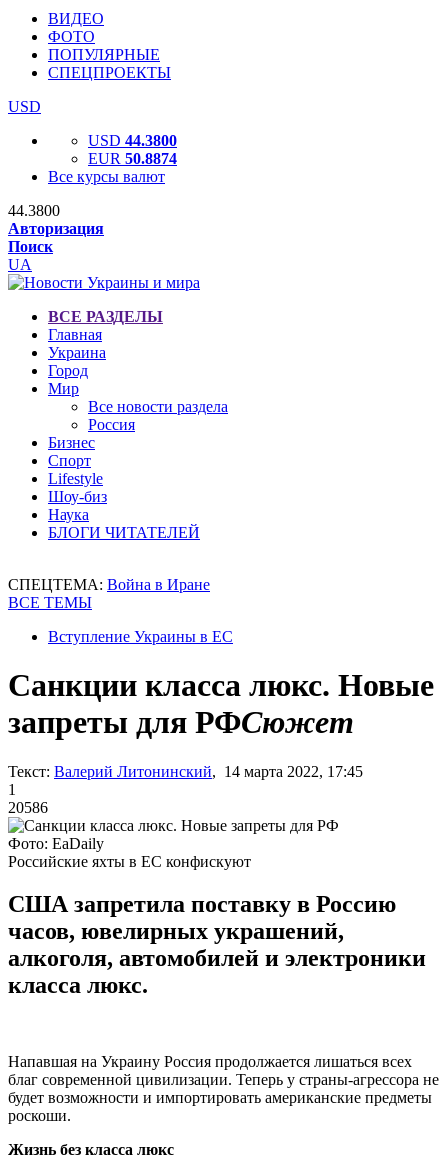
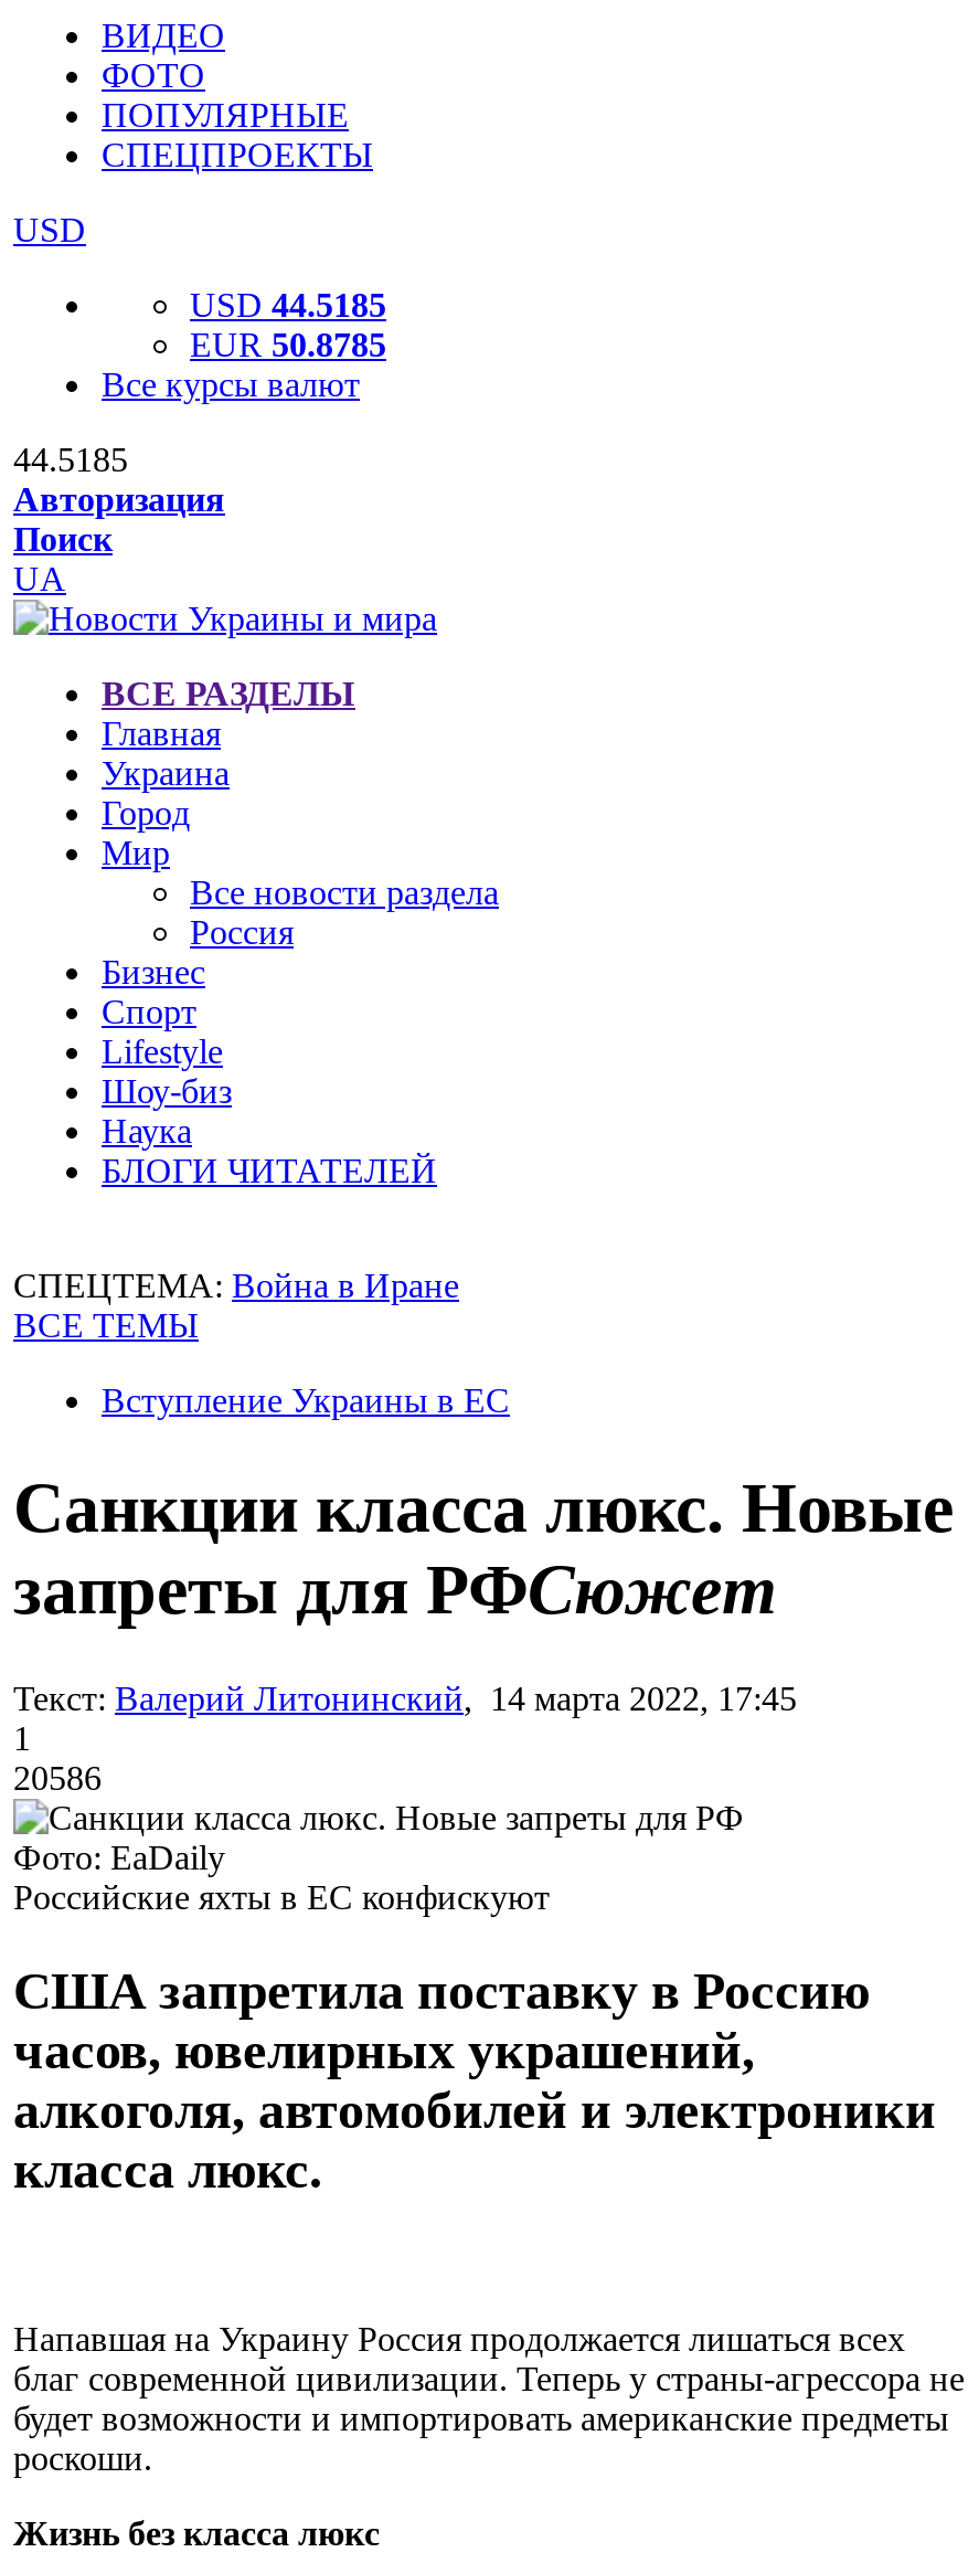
[88,132,177,149] USD 44.3800 -> [190,286,386,324] USD 44.5185
[88,150,177,167] EUR 50.8874 -> [190,326,386,363] EUR 50.8785
[8,202,60,219] 44.3800 -> [13,441,128,478] 44.5185

